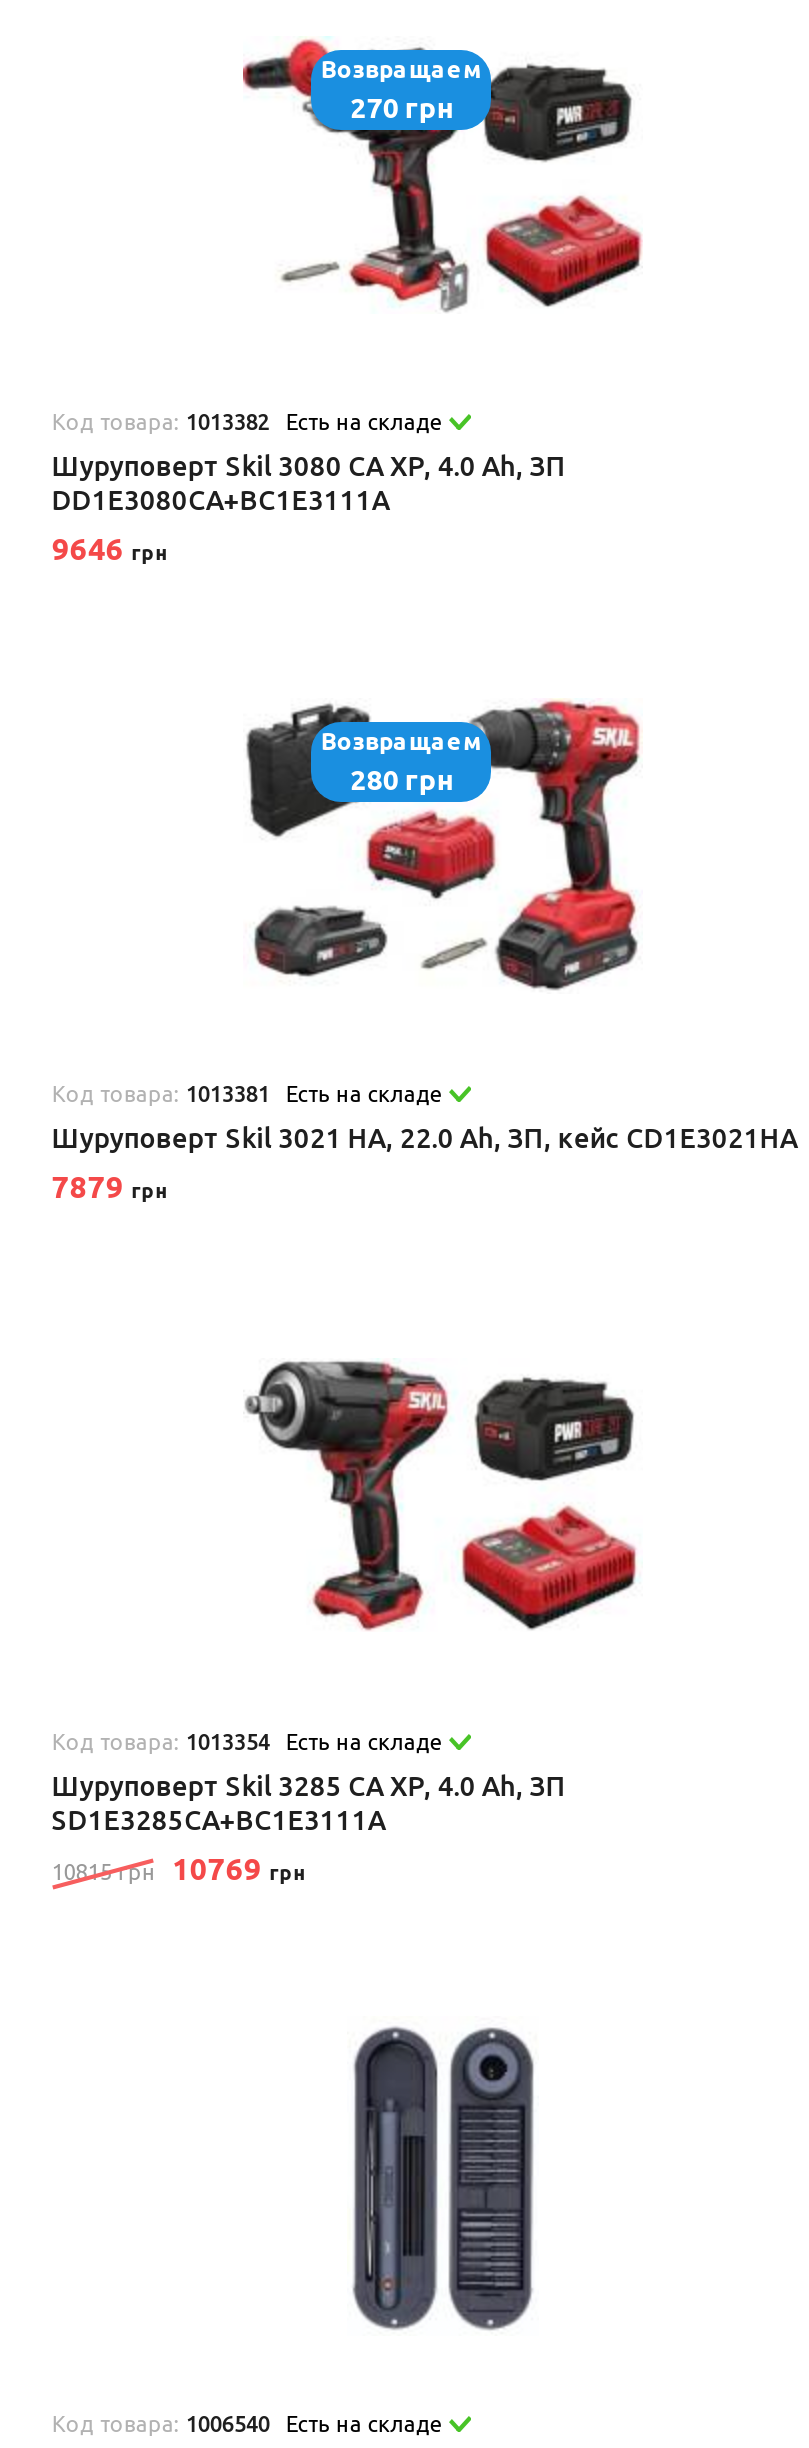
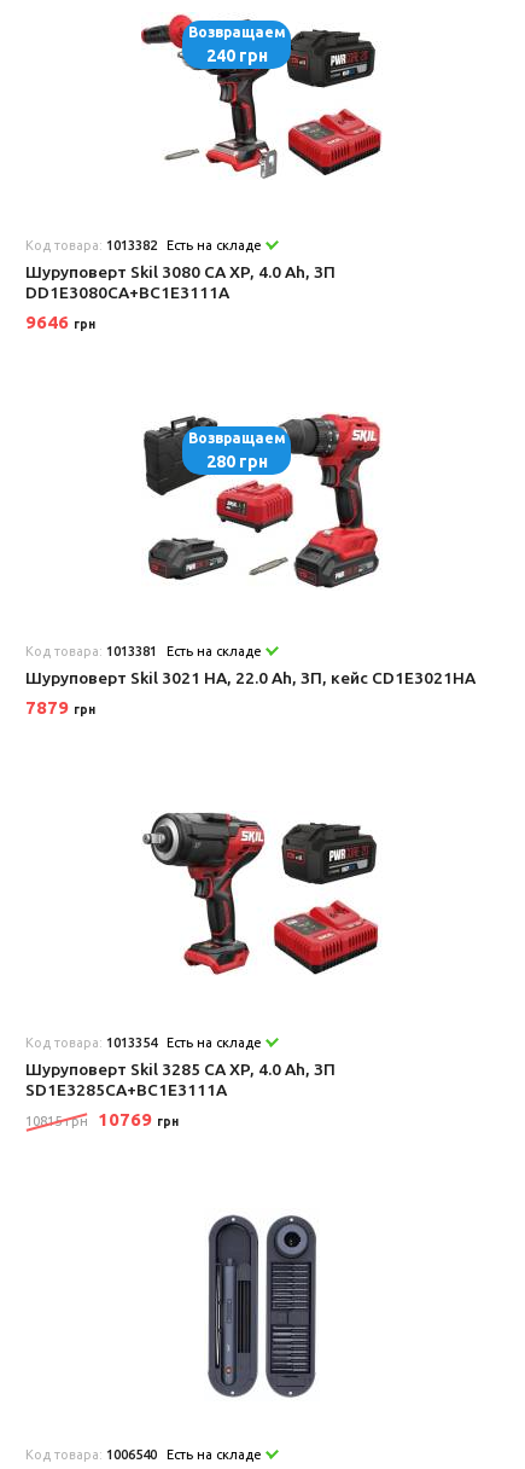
[351,92,453,124] 270 грн -> [206,46,268,65] 240 грн

